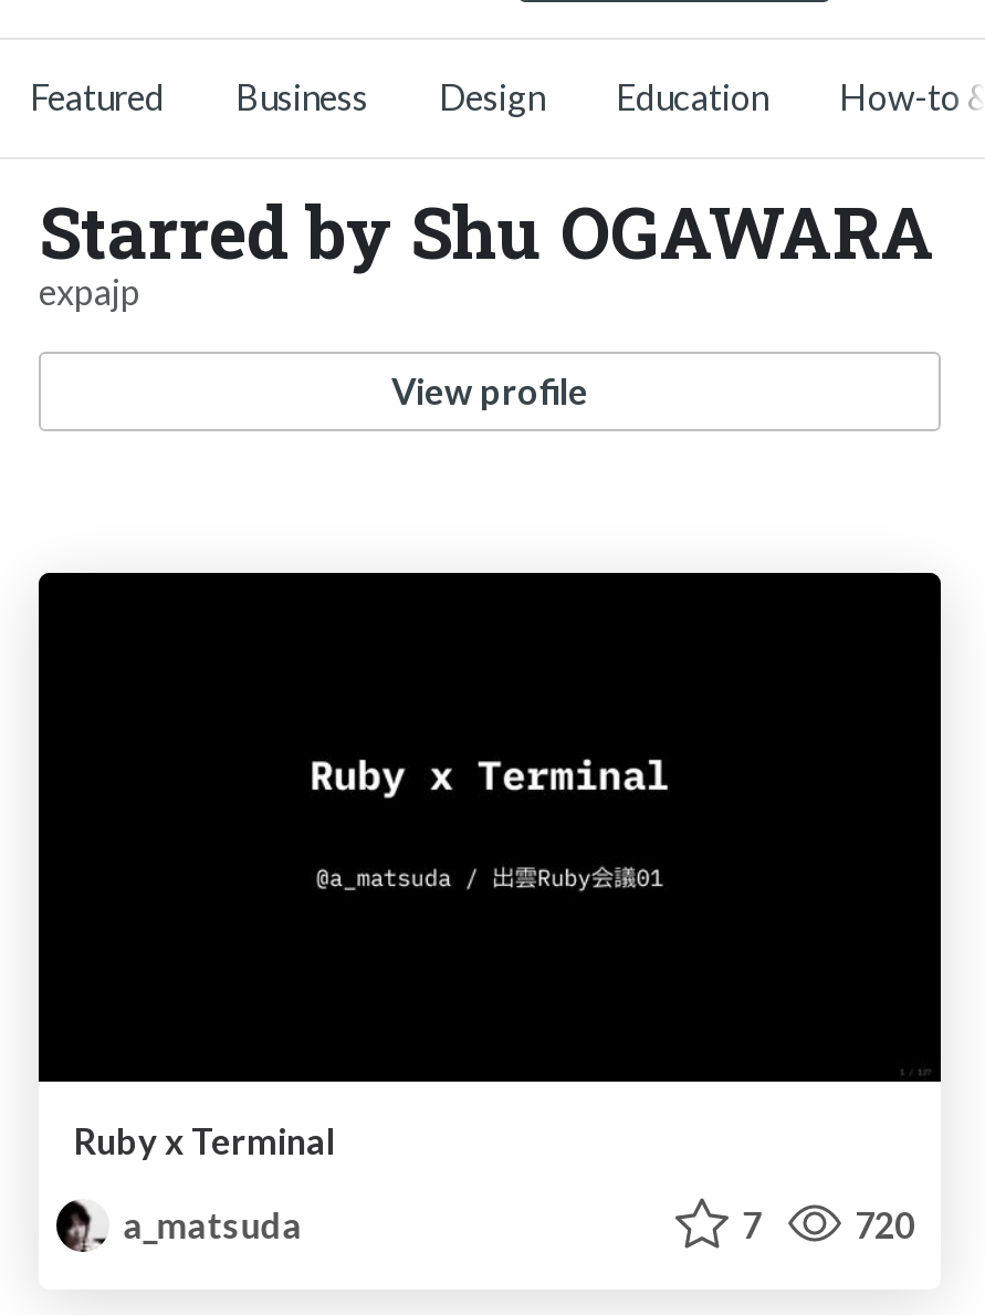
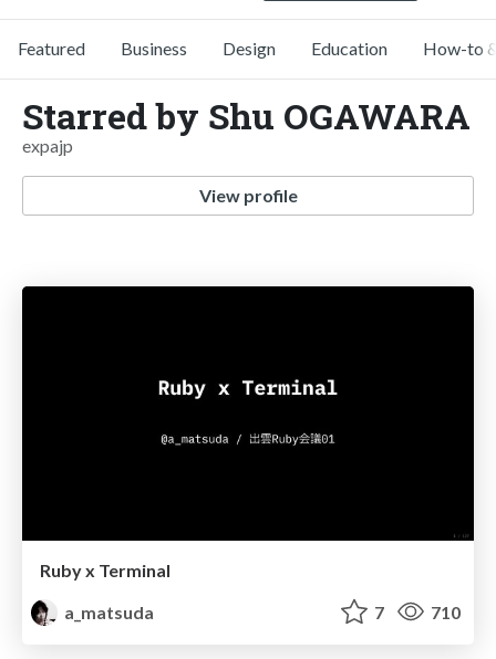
[848,1202,914,1244] 720 -> [427,601,461,622] 710

